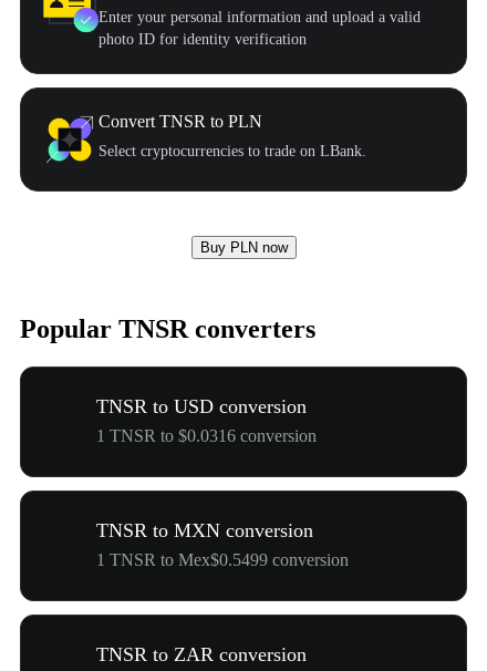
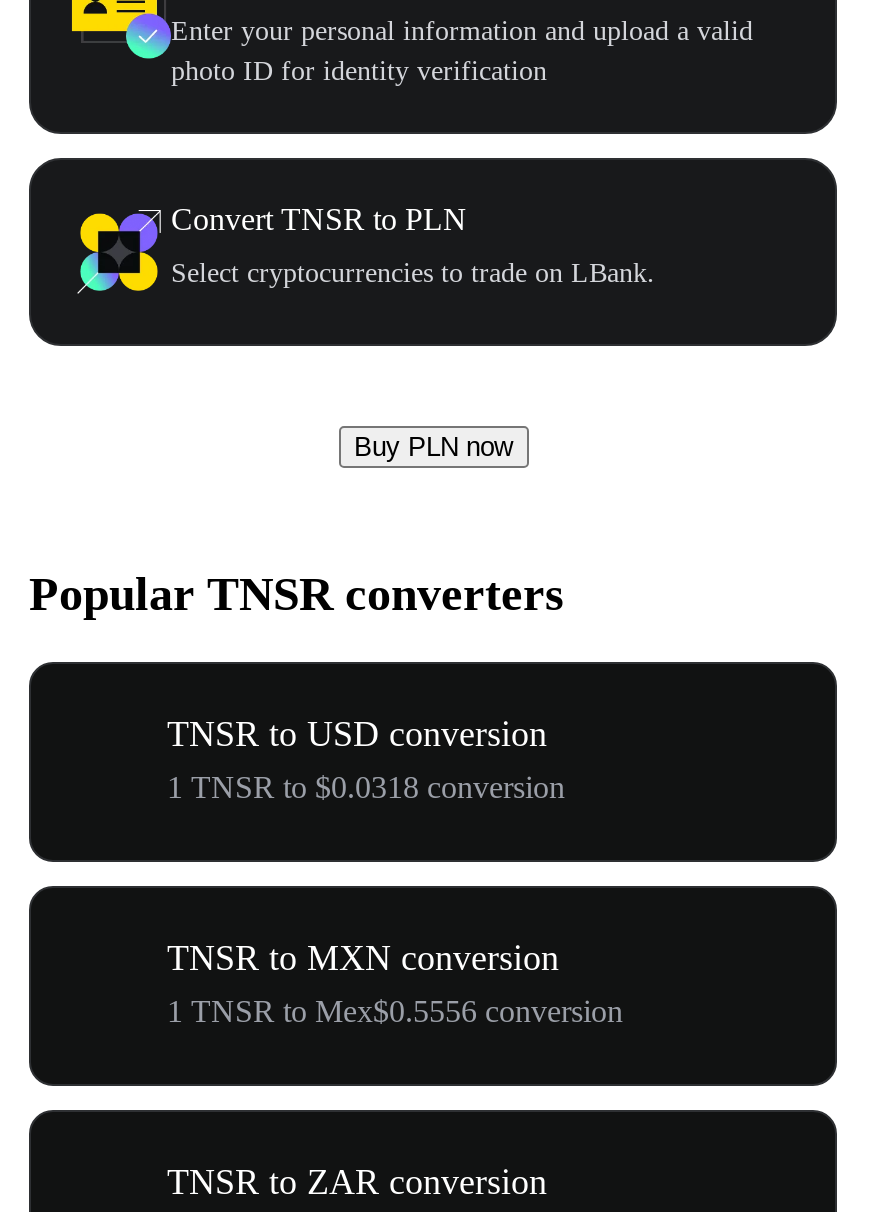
[96,426,317,445] 1 TNSR to $0.0316 conversion -> [167,769,565,803] 1 TNSR to $0.0318 conversion
[96,550,349,569] 1 TNSR to Mex$0.5499 conversion -> [167,993,623,1027] 1 TNSR to Mex$0.5556 conversion

